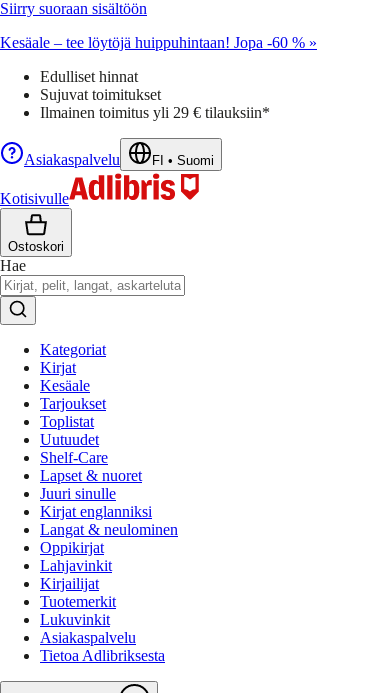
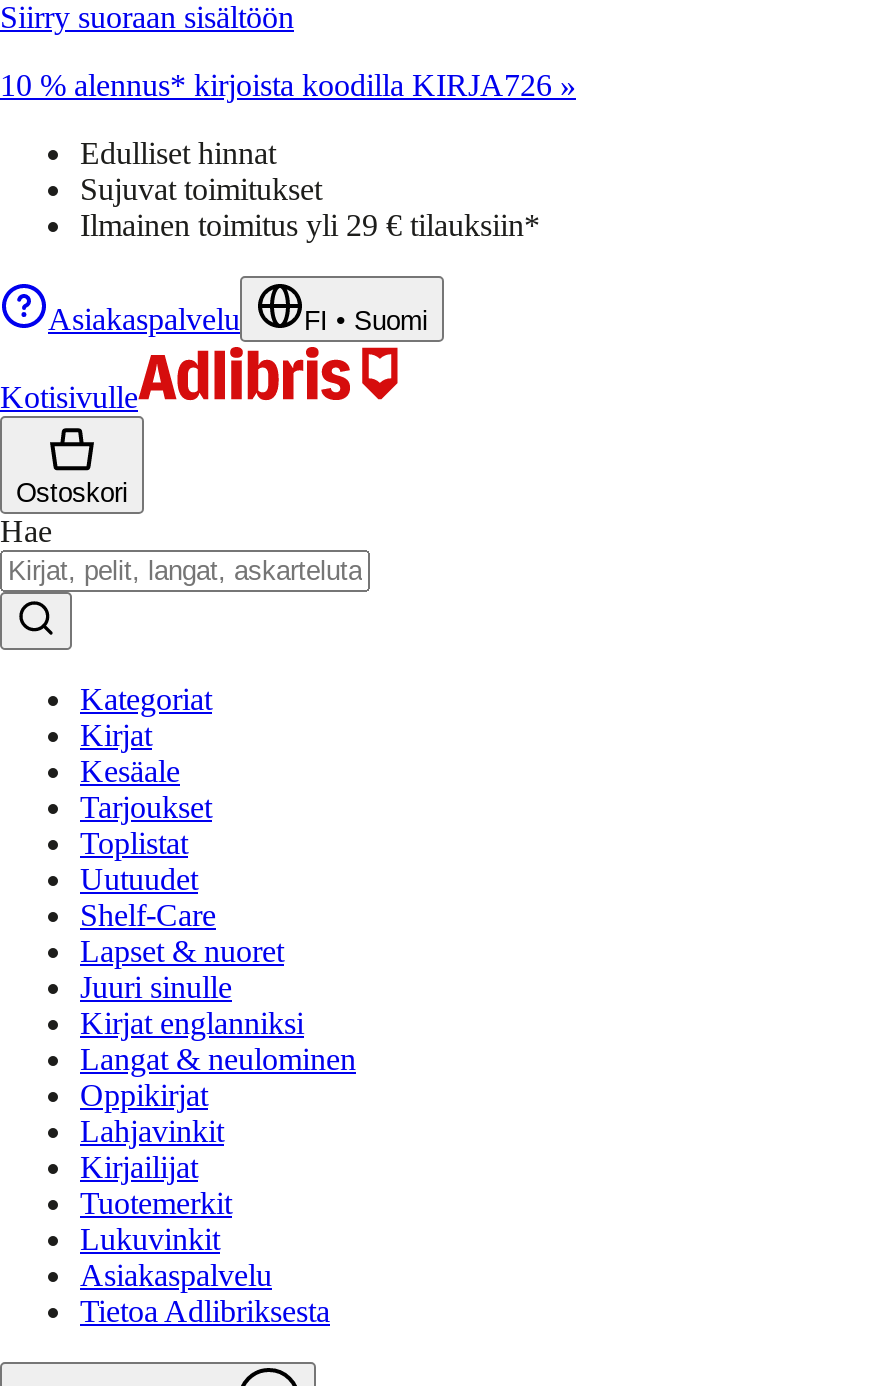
[0,34,317,51] Kesäale – tee löytöjä huippuhintaan! Jopa -60 % » -> [0,68,576,102] 10 % alennus* kirjoista koodilla KIRJA726 »

